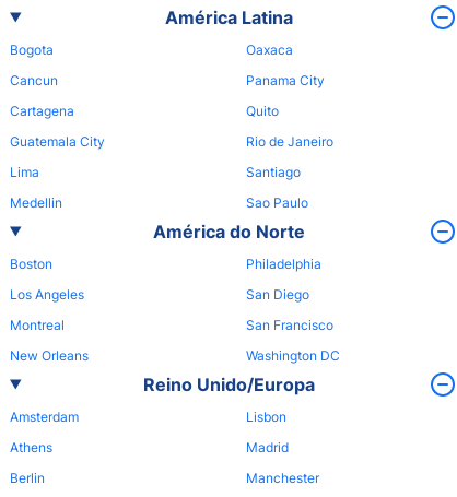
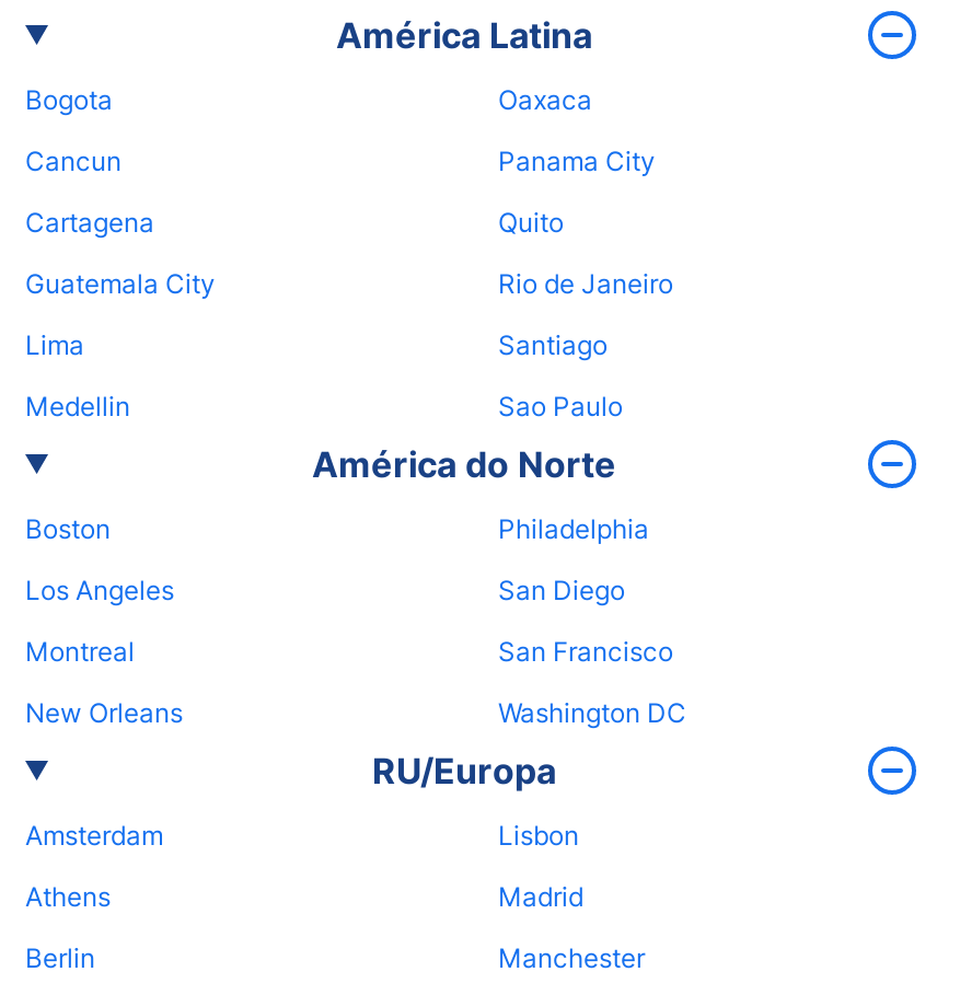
[143,374,315,395] Reino Unido/Europa -> [372,749,556,792] RU/Europa

